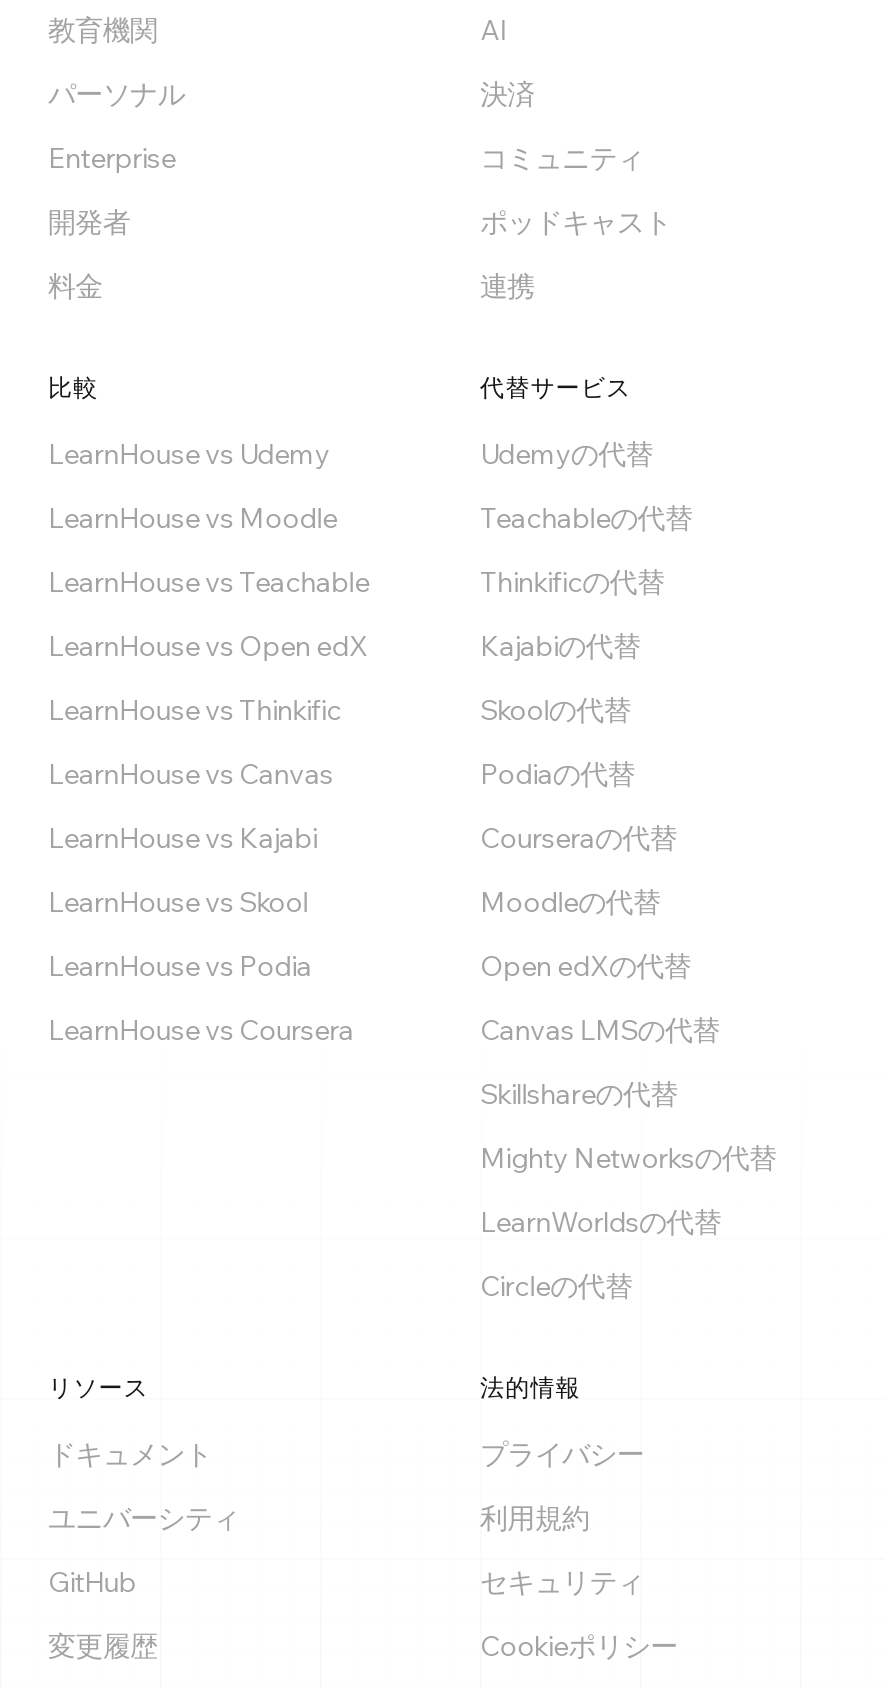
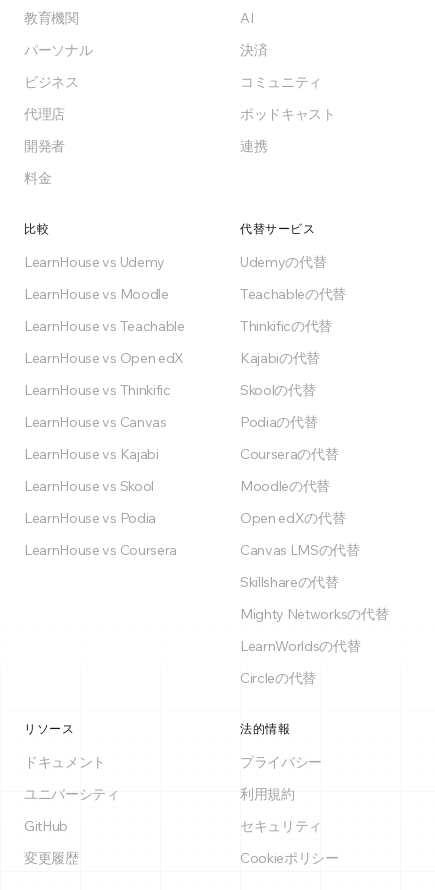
[48,140,176,176] Enterprise -> [24,73,79,123] ビジネス | 代理店

